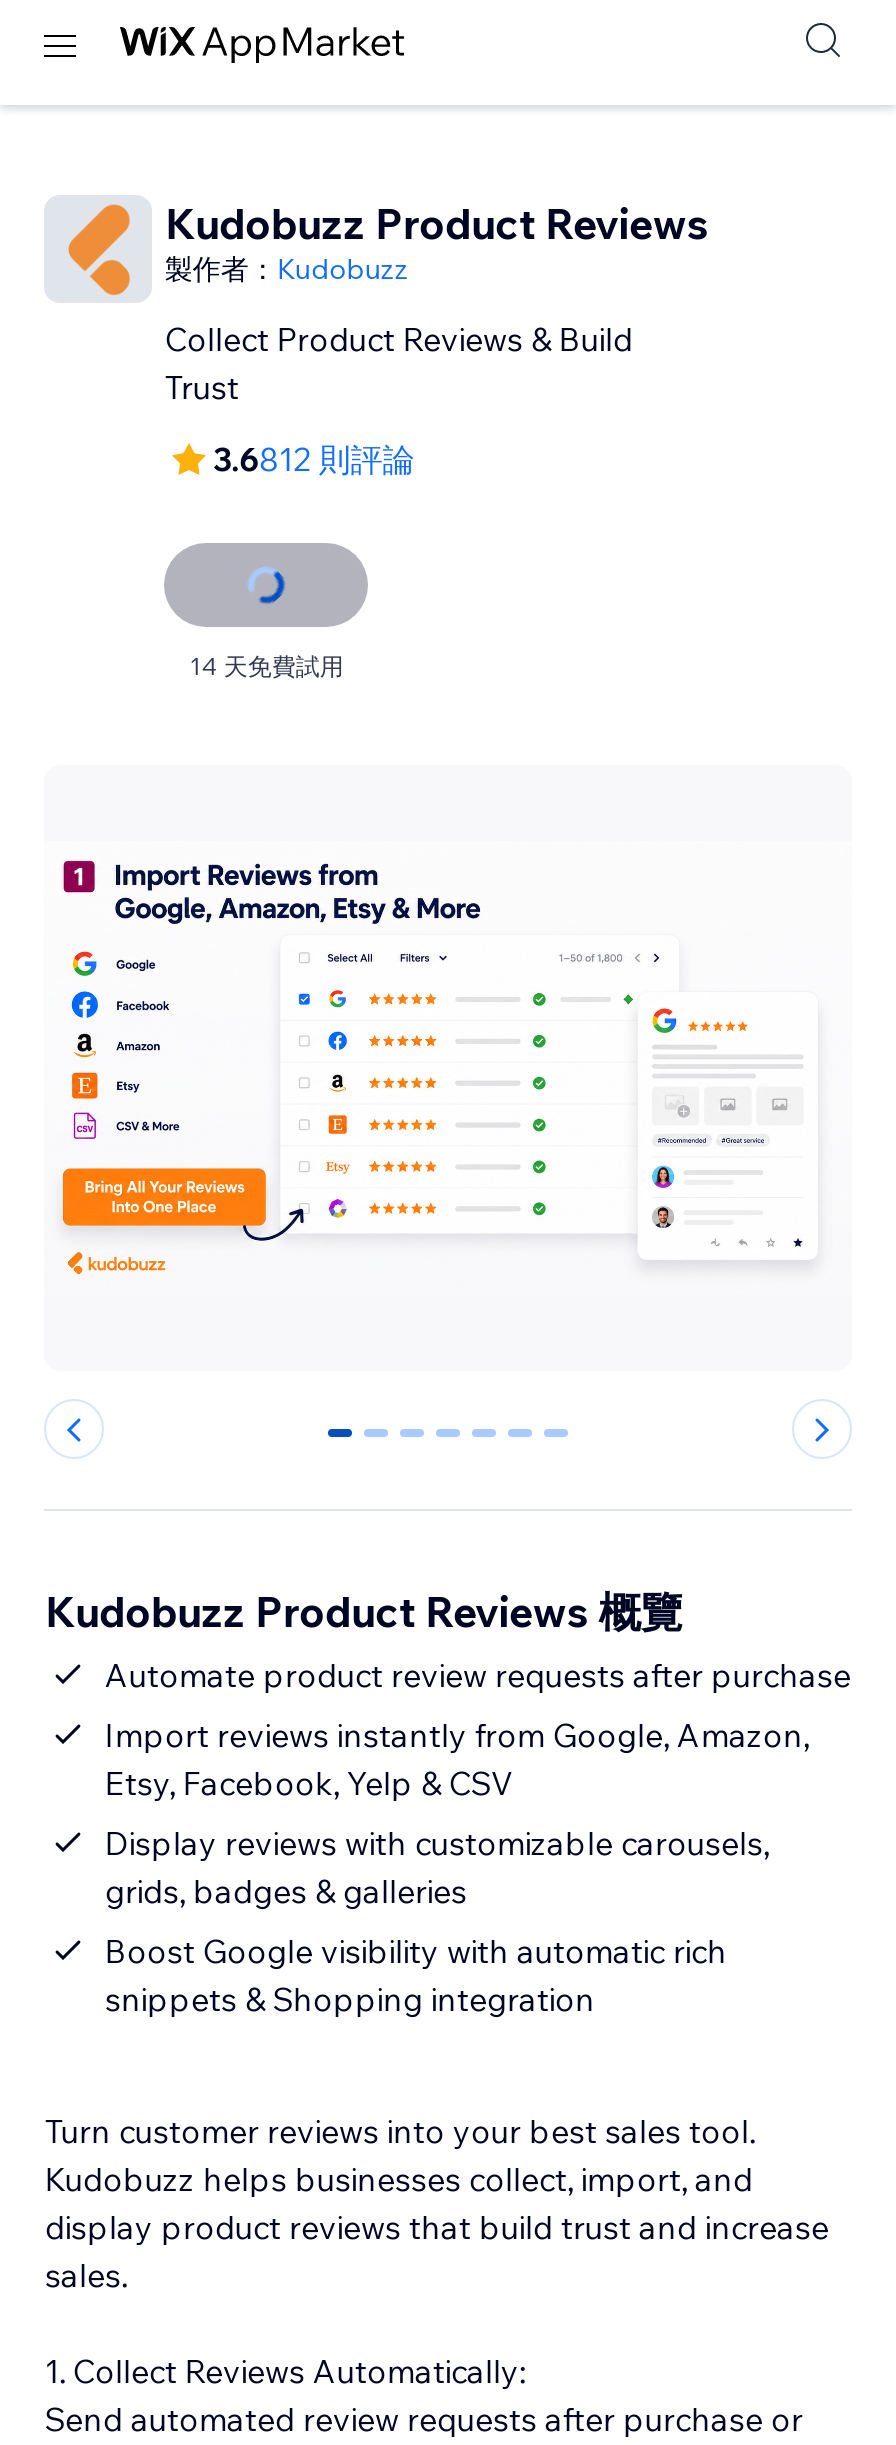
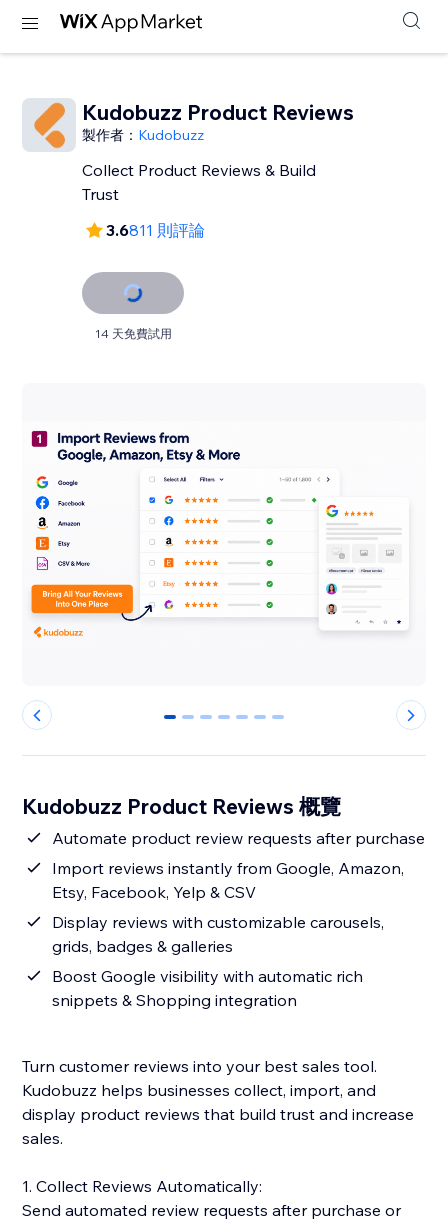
[213,439,415,479] 3.6812 則評論 -> [106,220,205,240] 3.6811 則評論

